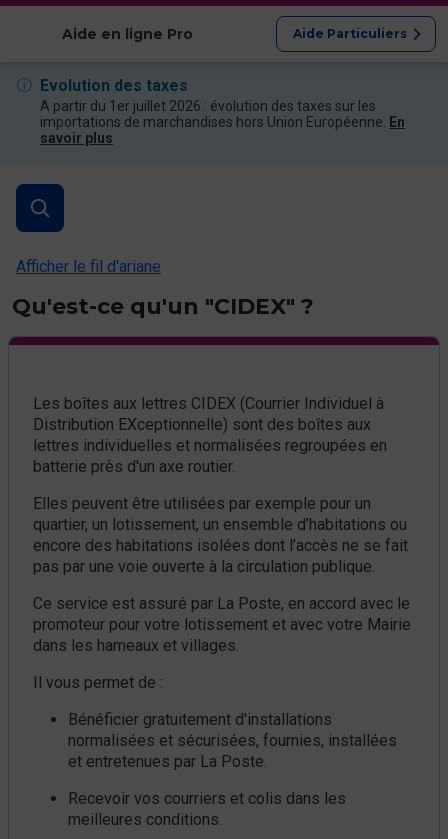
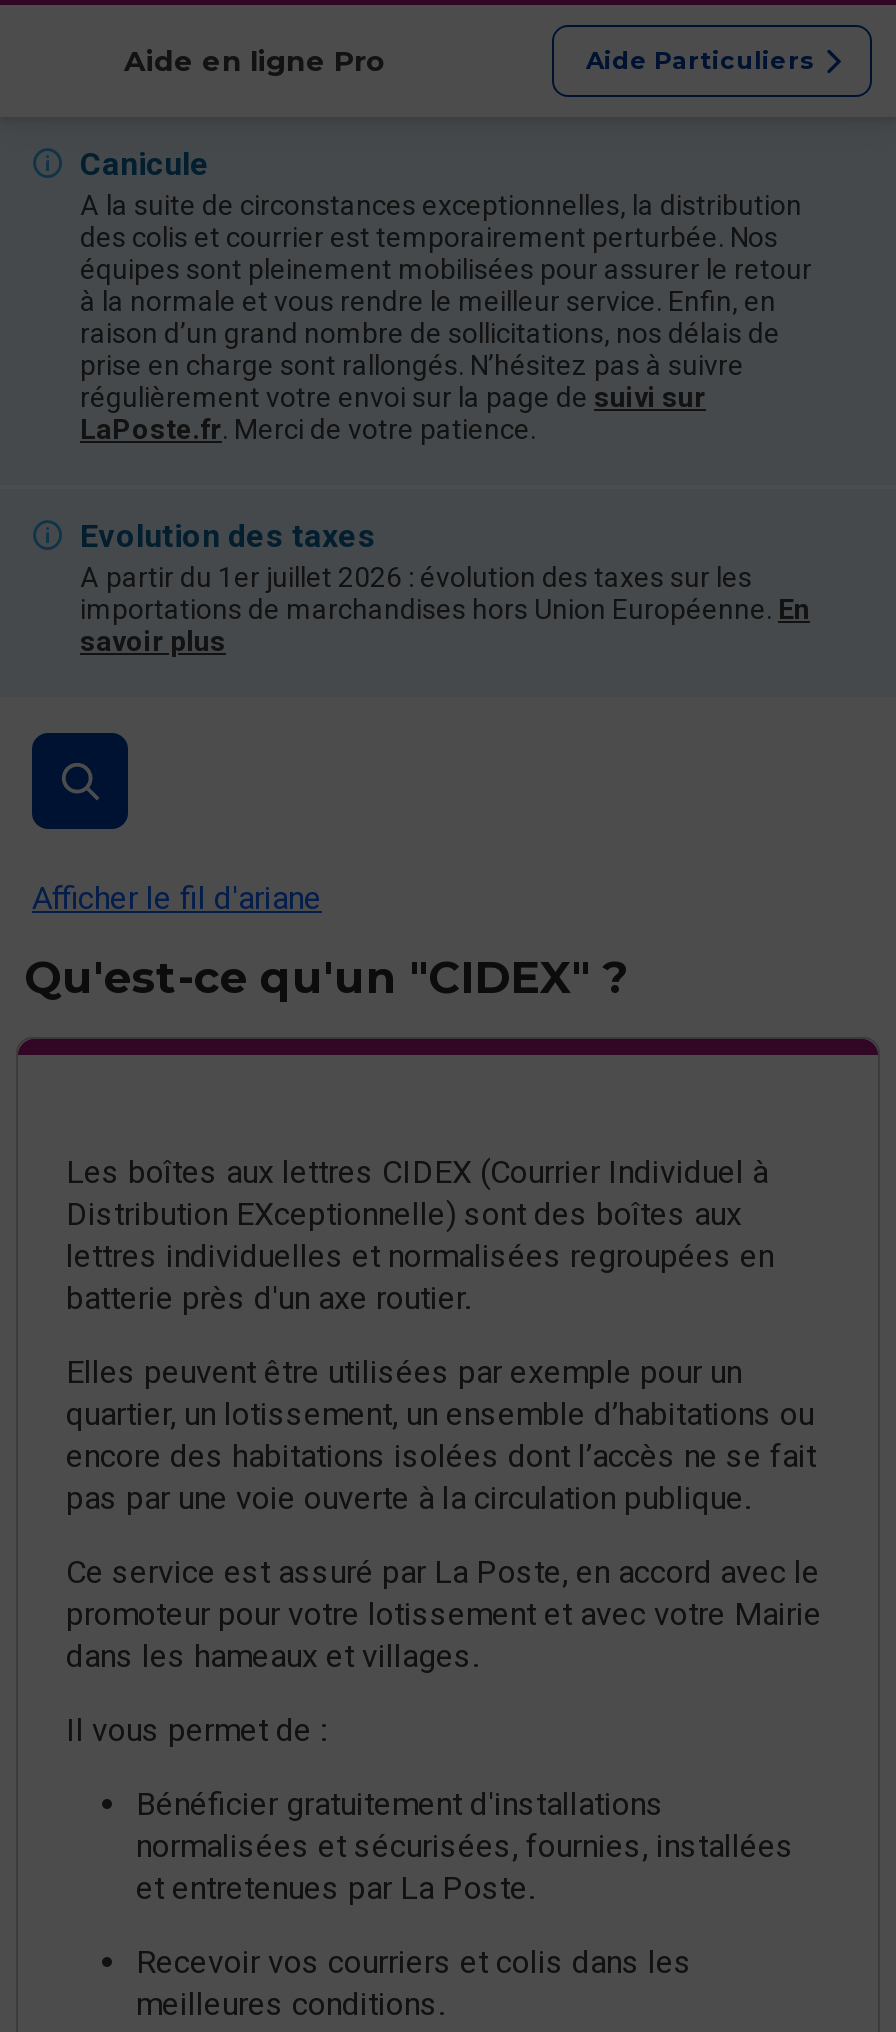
none -> [80,145,812,445] Canicule | A la suite de circonstances exceptionnelles, la distribution | des colis et courrier est temporairement perturbée. Nos | équipes sont pleinement mobilisées pour assurer le retour | à la normale et vous rendre le meilleur service. Enfin, en | raison d’un grand nombre de sollicitations, nos délais de | prise en charge sont rallongés. N’hésitez pas à suivre | régulièrement votre envoi sur la page de suivi sur | LaPoste.fr. Merci de votre patience.

